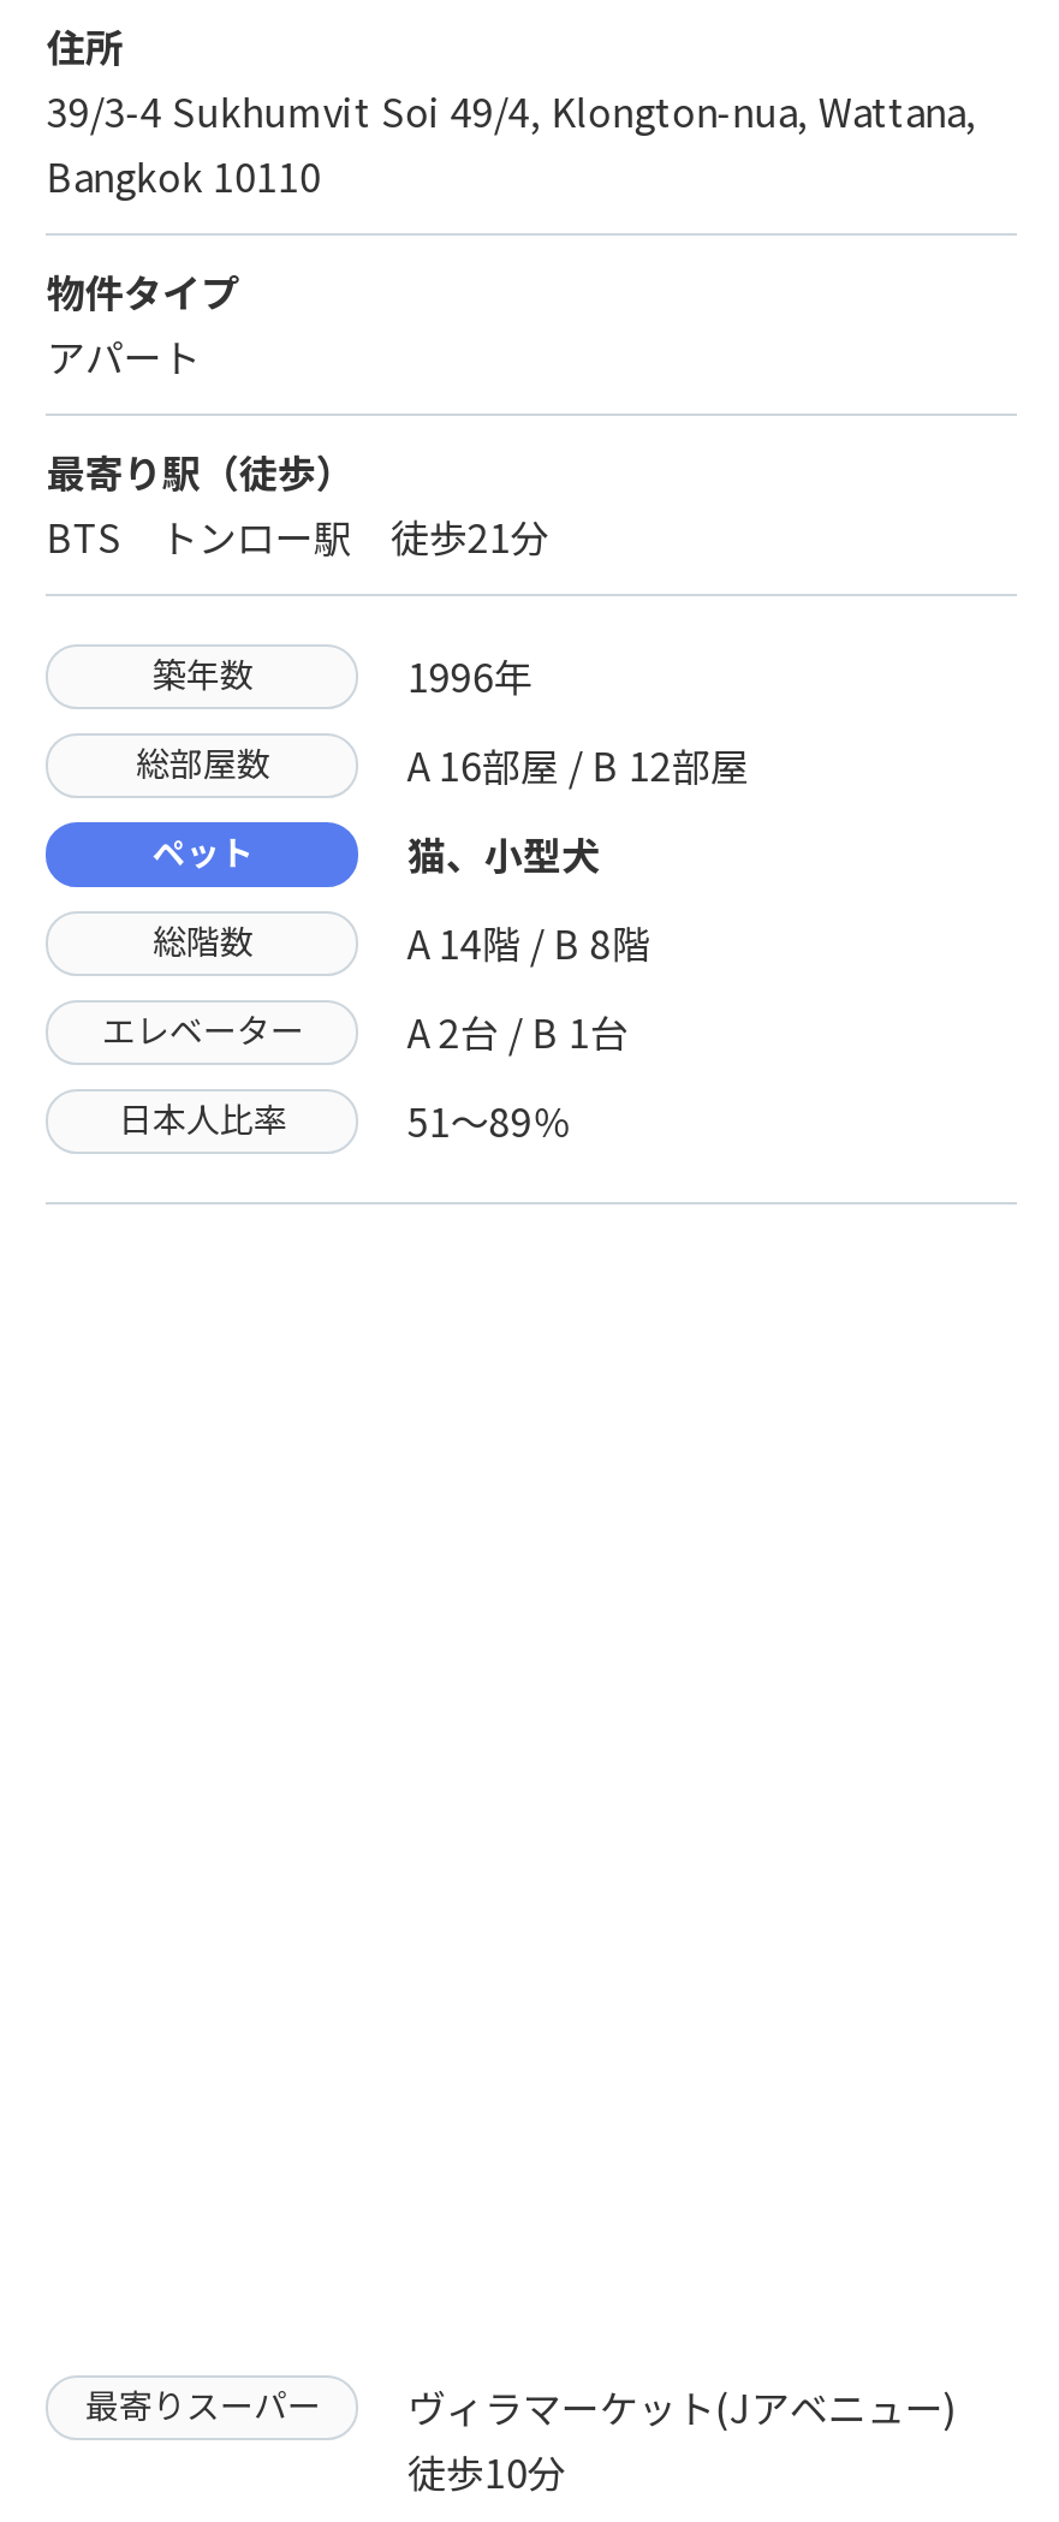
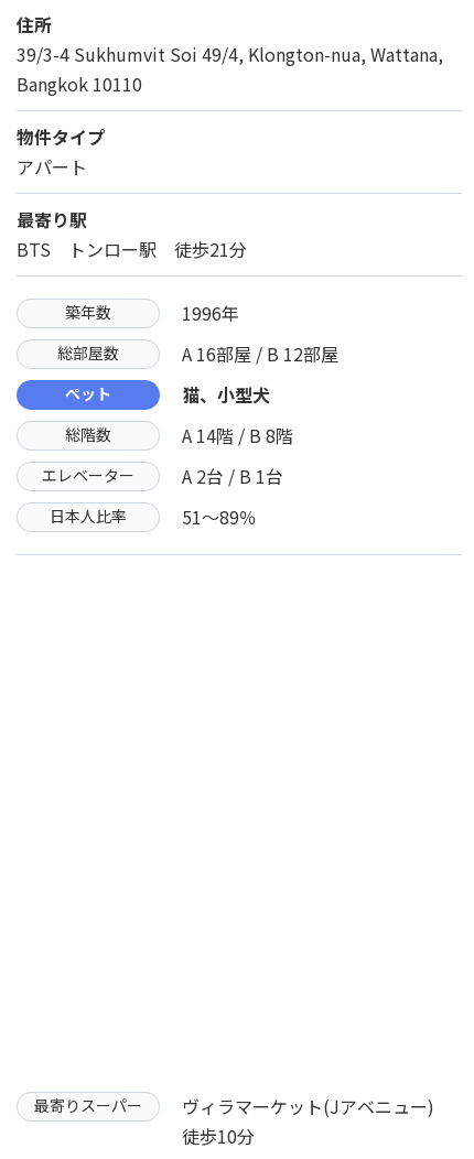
[47,442,354,500] 最寄り駅（徒歩） -> [17,206,88,232] 最寄り駅

